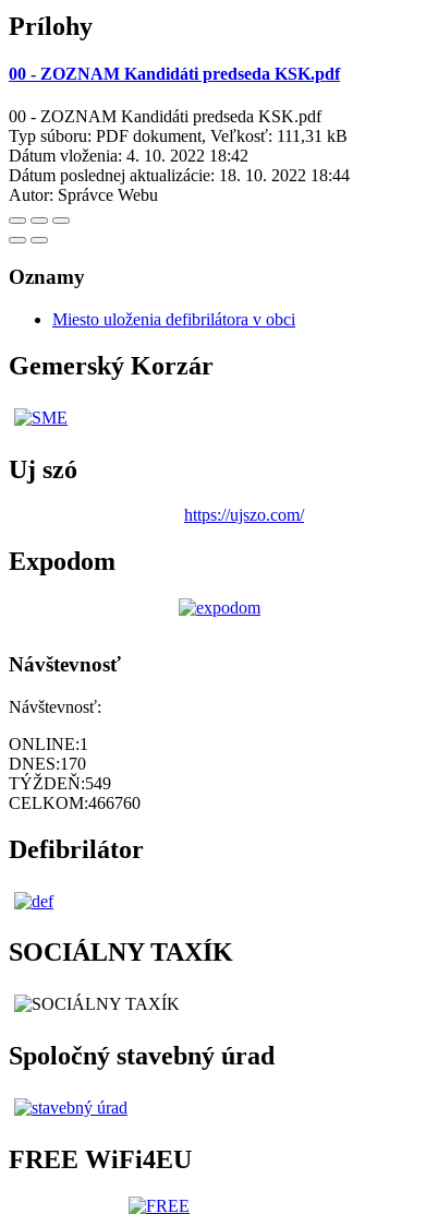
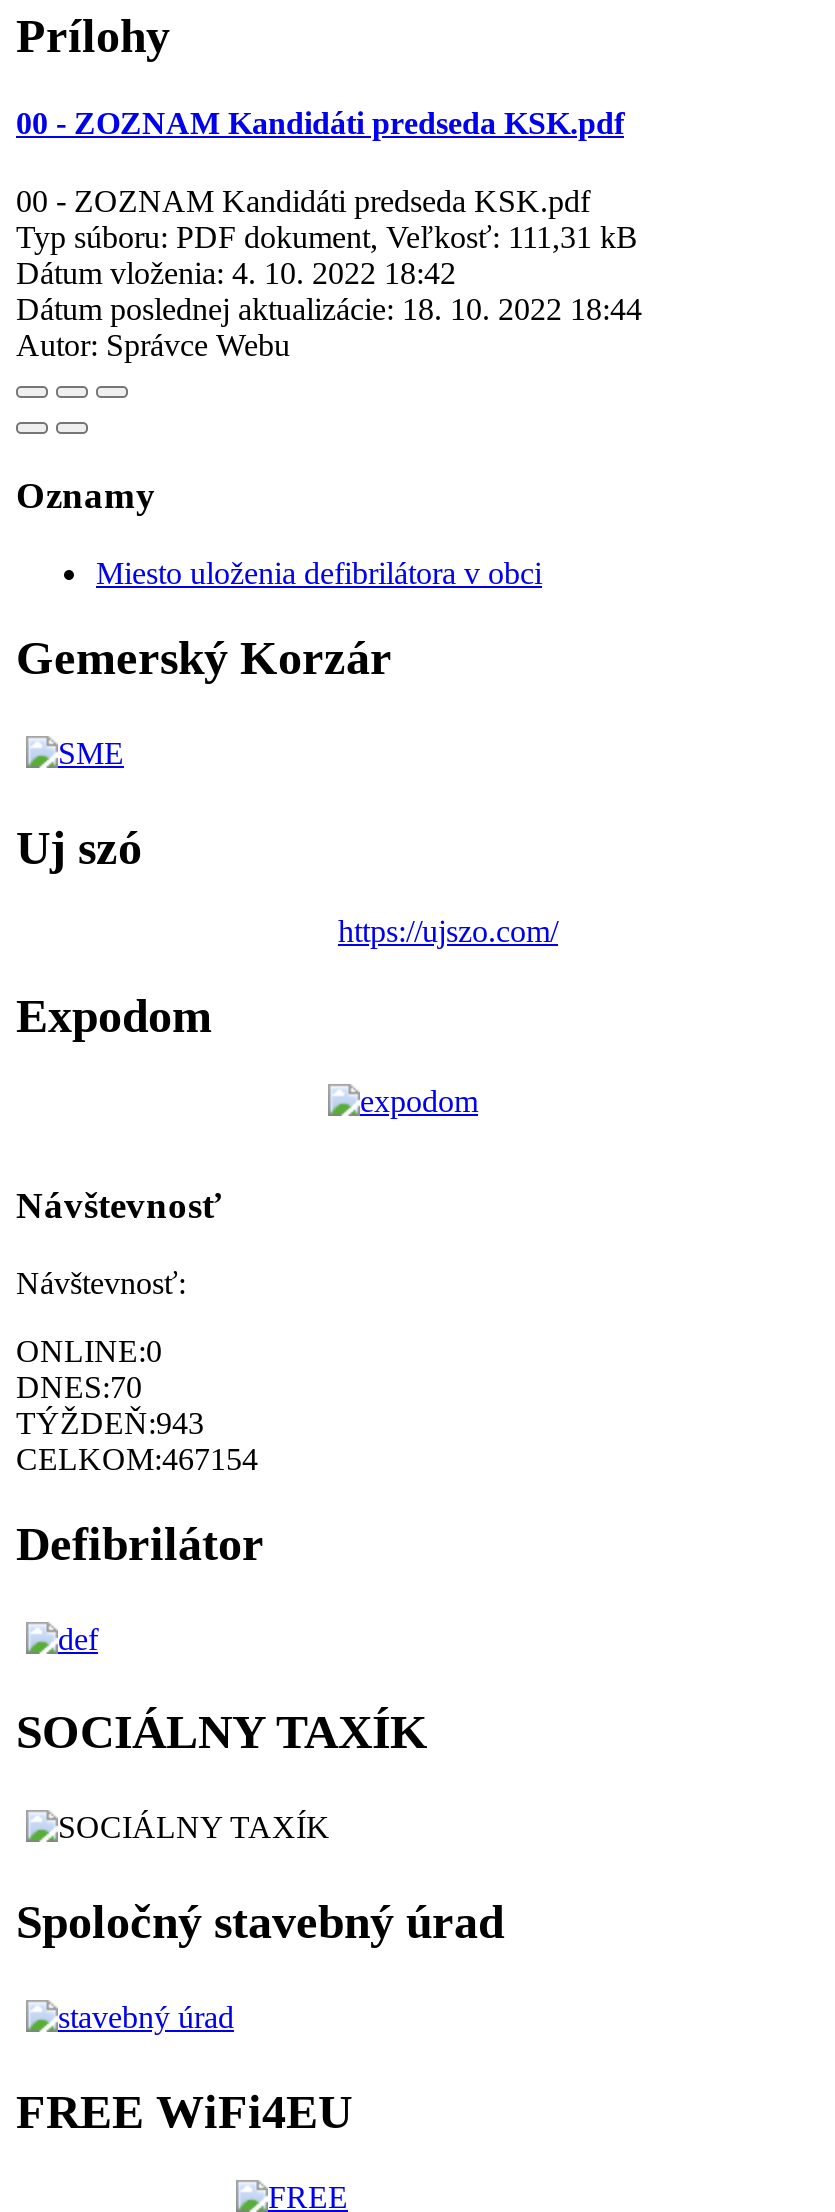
[9,734,88,753] ONLINE:1 -> [16,1333,162,1367] ONLINE:0
[9,754,86,773] DNES:170 -> [16,1369,142,1403] DNES:70
[9,774,111,792] TÝŽDEŇ:549 -> [16,1405,204,1439] TÝŽDEŇ:943
[9,793,141,812] CELKOM:466760 -> [16,1441,258,1475] CELKOM:467154

